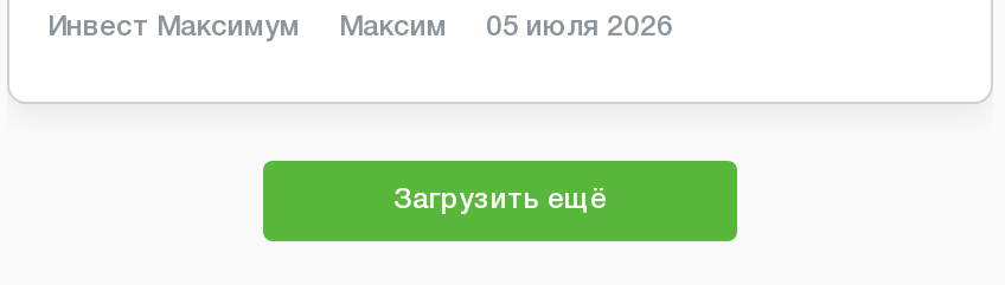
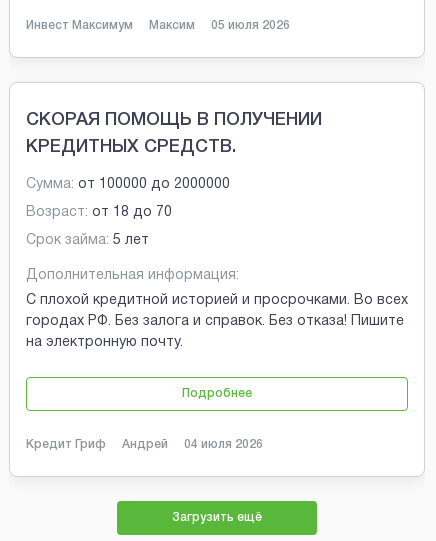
none -> [26,112,408,349] СКОРАЯ ПОМОЩЬ В ПОЛУЧЕНИИ | КРЕДИТНЫХ СРЕДСТВ. | Сумма: от 100000 до 2000000 | Возраст: от 18 до 70 | Срок займа: 5 лет | Дополнительная информация: | С плохой кредитной историей и просрочками. Во всех | городах РФ. Без залога и справок. Без отказа! Пишите | на электронную почту.
none -> [26,439,263,450] Кредит Гриф | Андрей | 04 июля 2026
none -> [182,388,252,399] Подробнее

